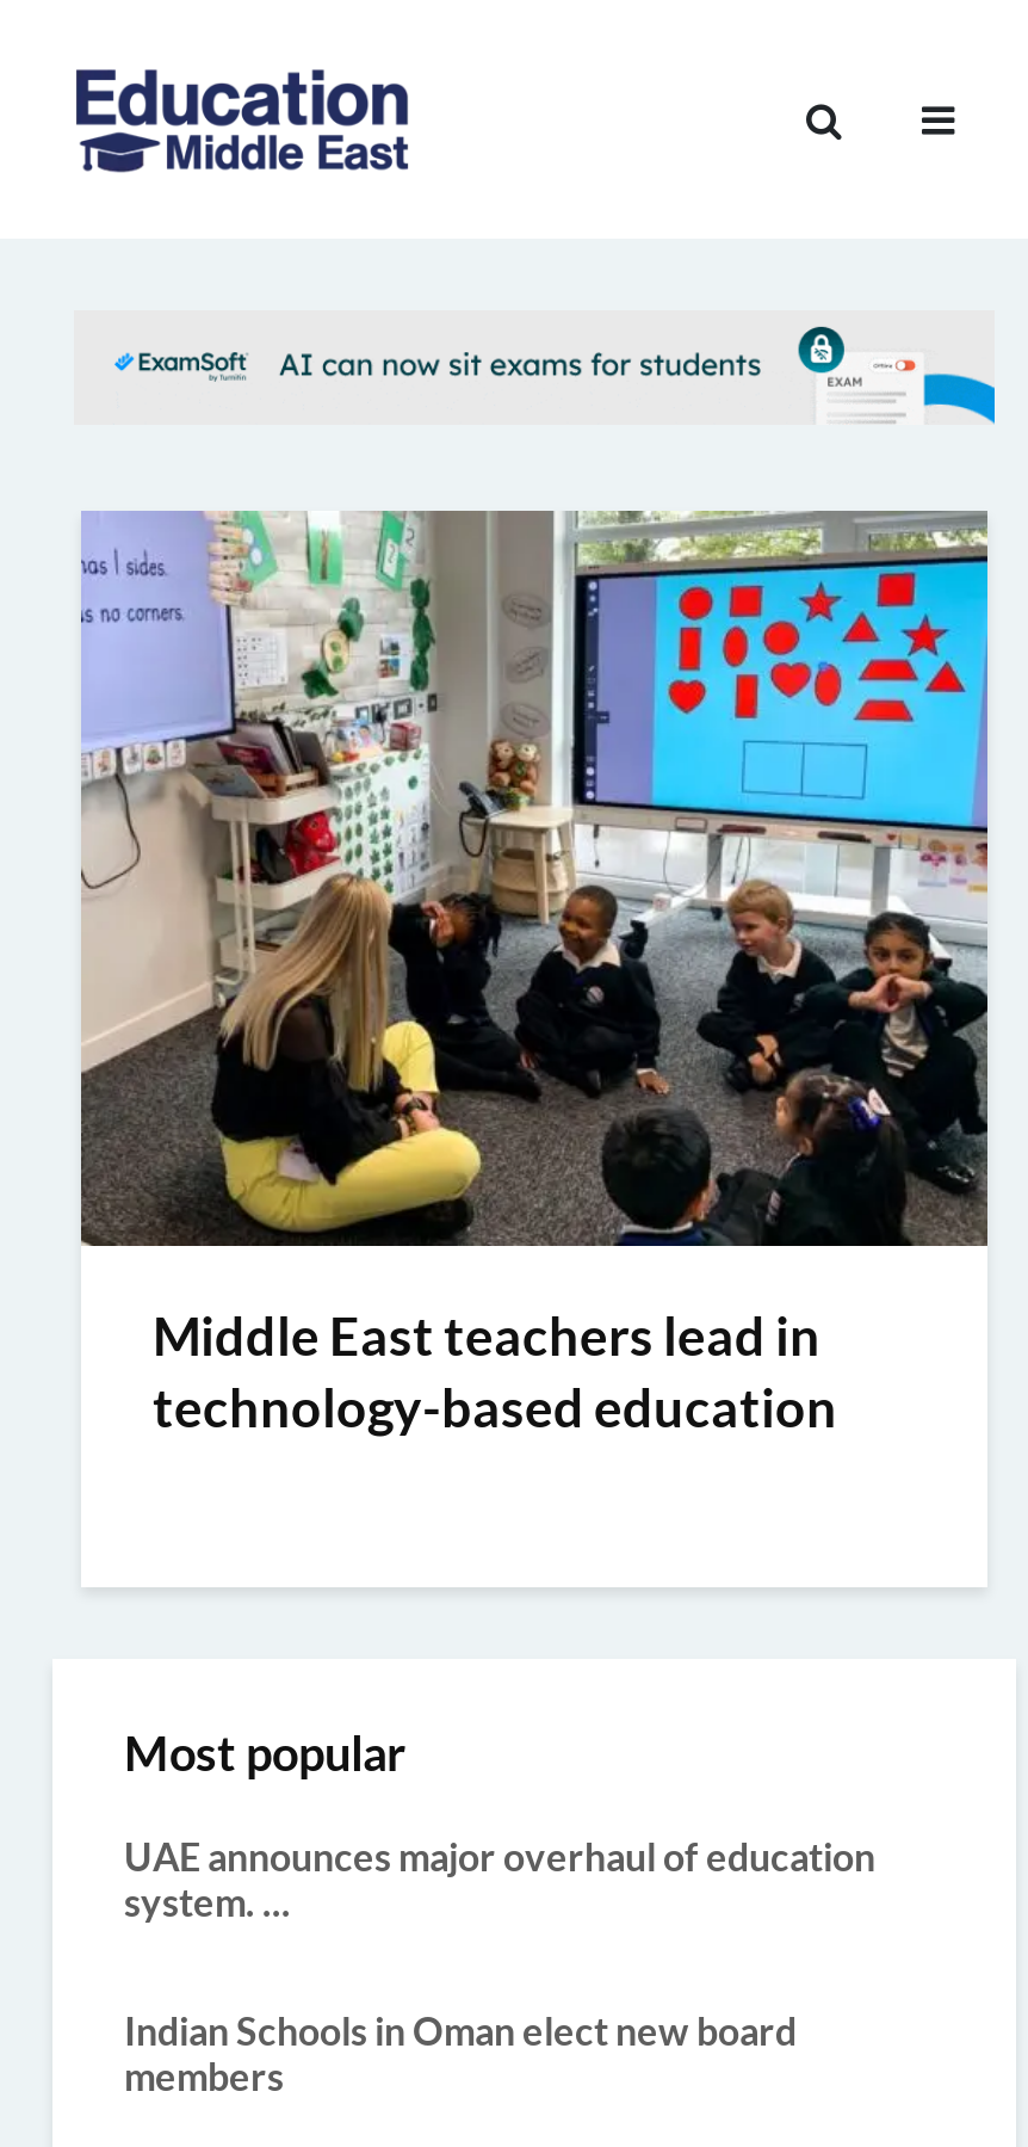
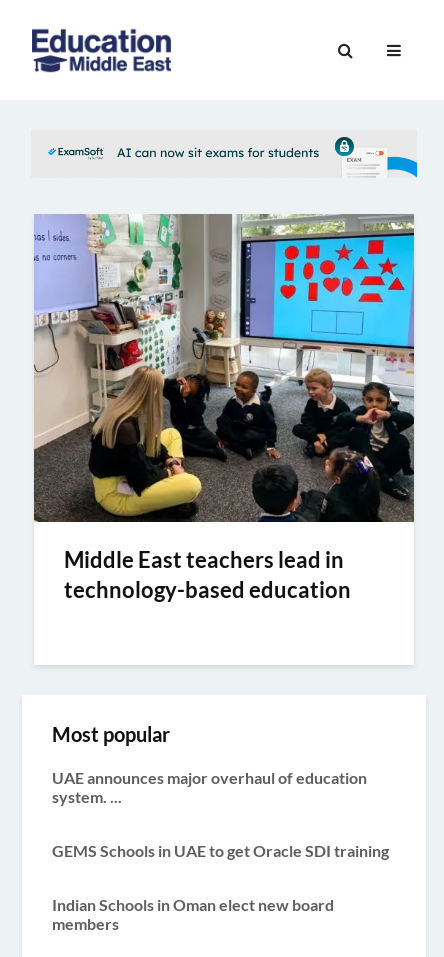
none -> [52,841,389,860] GEMS Schools in UAE to get Oracle SDI training

